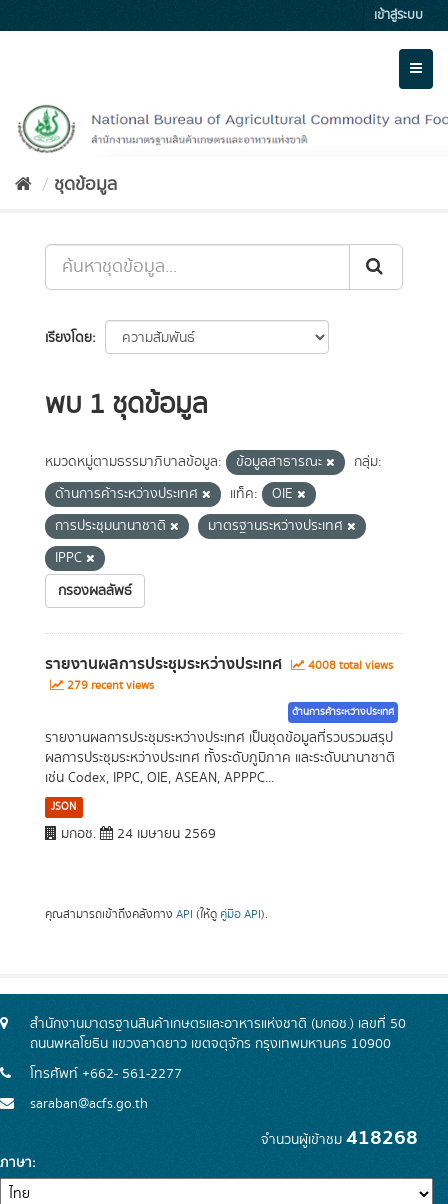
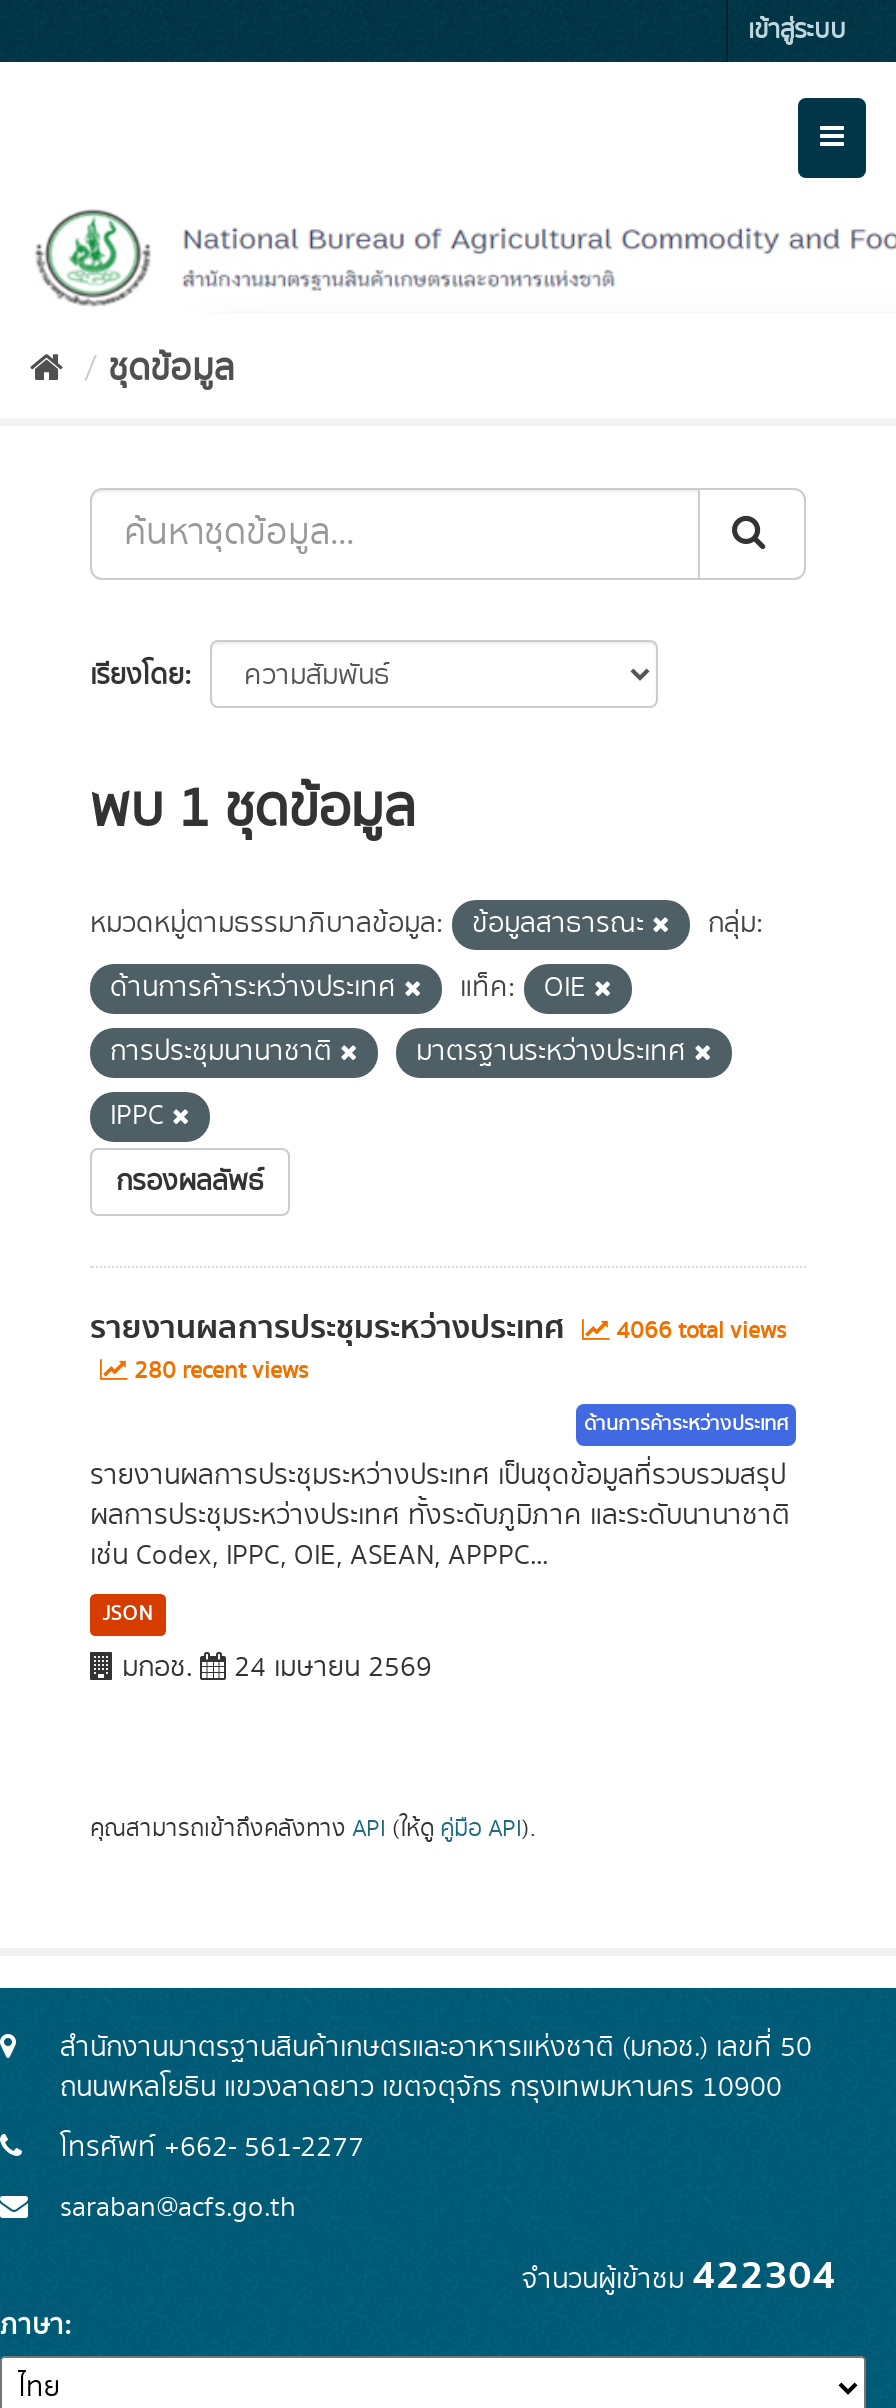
[45,651,393,677] รายงานผลการประชุมระหว่างประเทศ 4008 total views -> [90,1302,786,1354] รายงานผลการประชุมระหว่างประเทศ 4066 total views
[64,677,154,694] 279 recent views -> [128,1354,308,1388] 280 recent views
[261,1122,418,1154] จำนวนผู้เข้าชม418268 -> [522,2244,836,2308] จำนวนผู้เข้าชม422304

